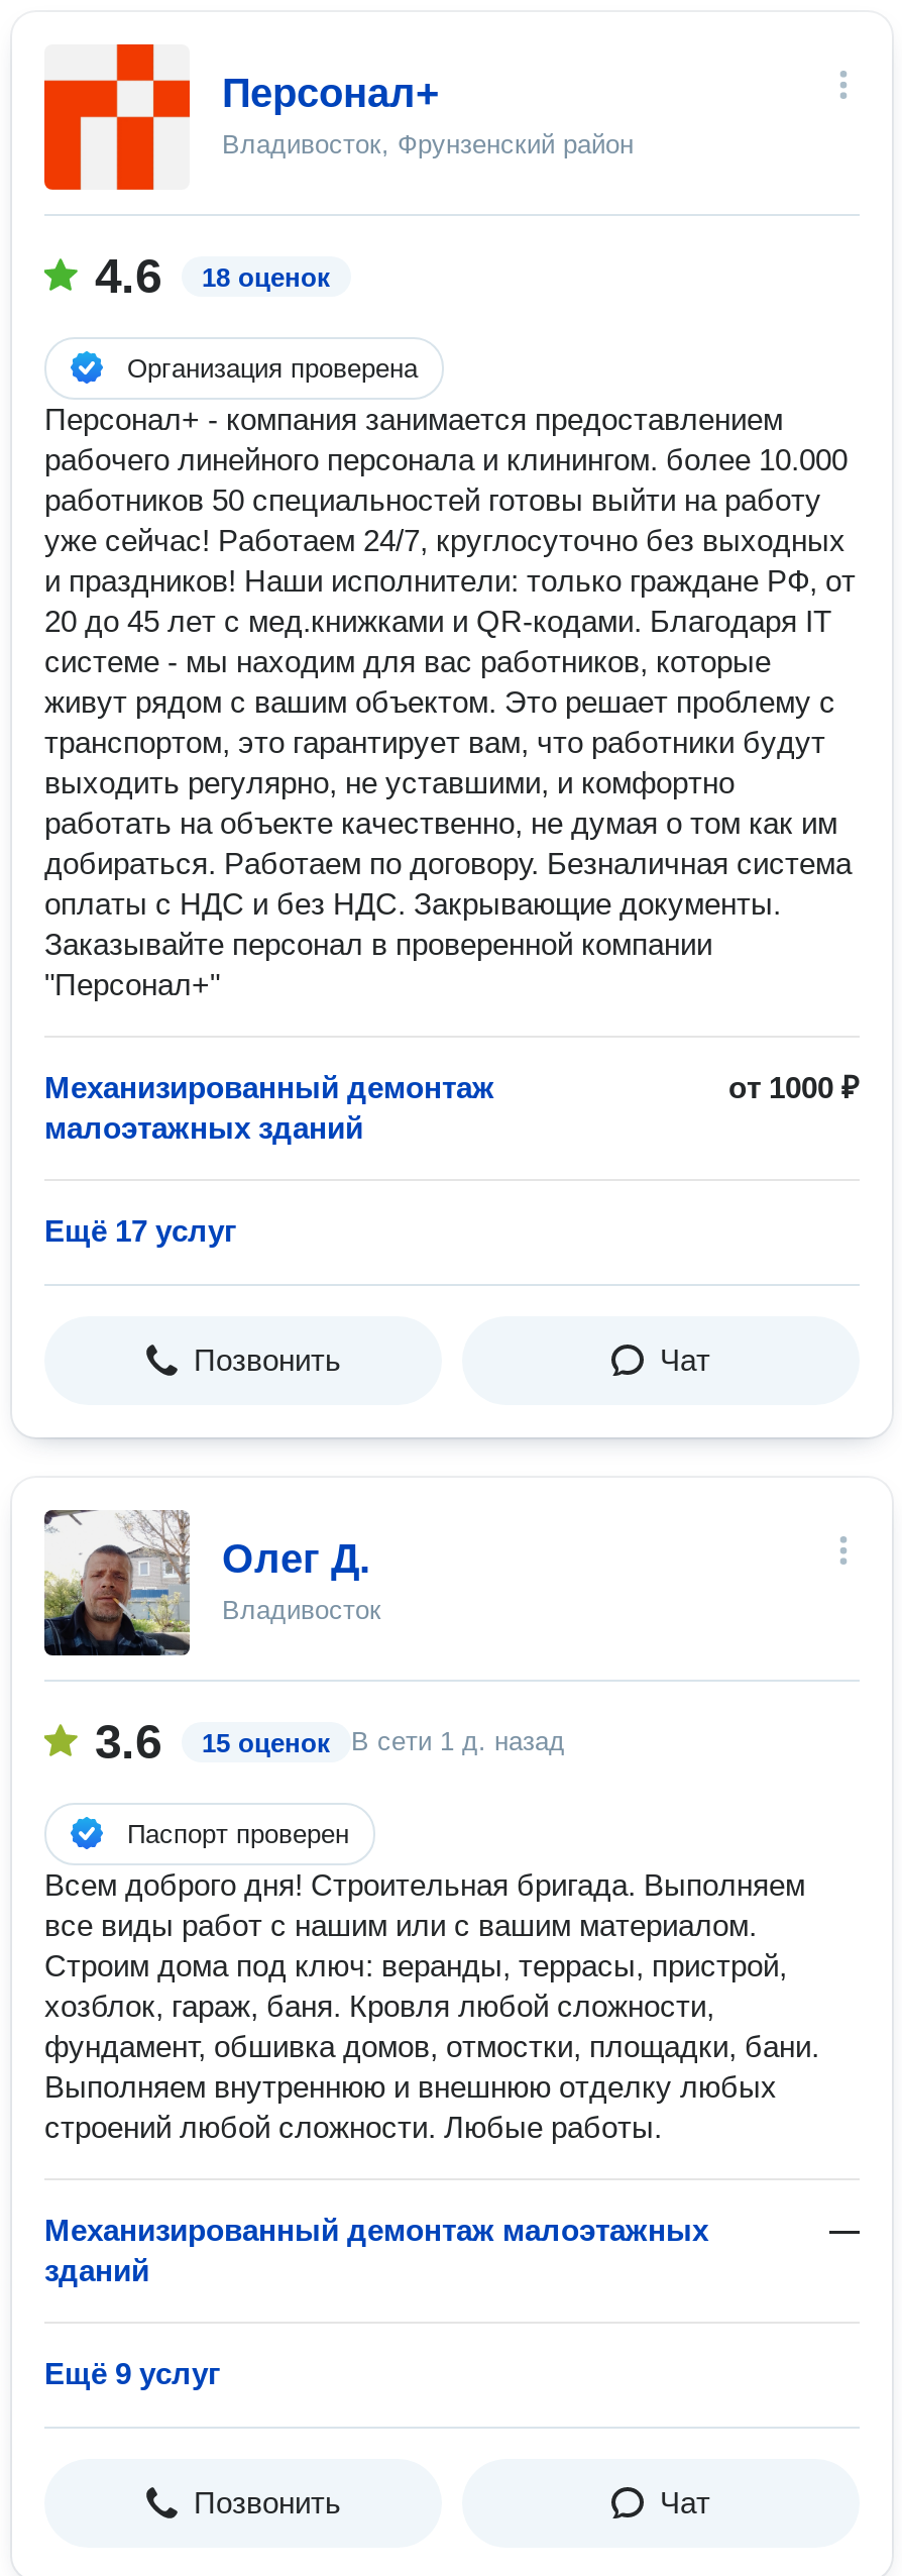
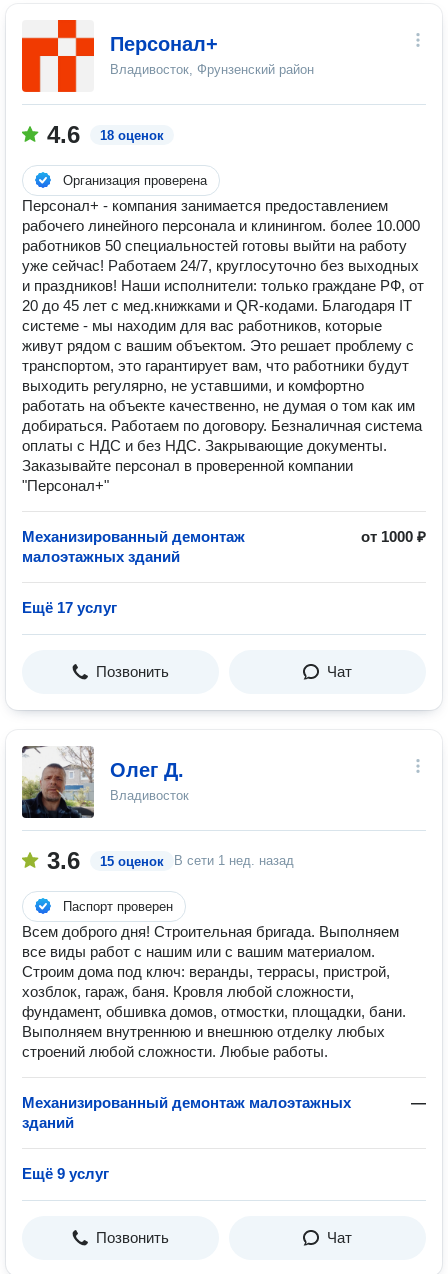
[351,1726,565,1756] В сети 1 д. назад -> [174,853,294,868] В сети 1 нед. назад

